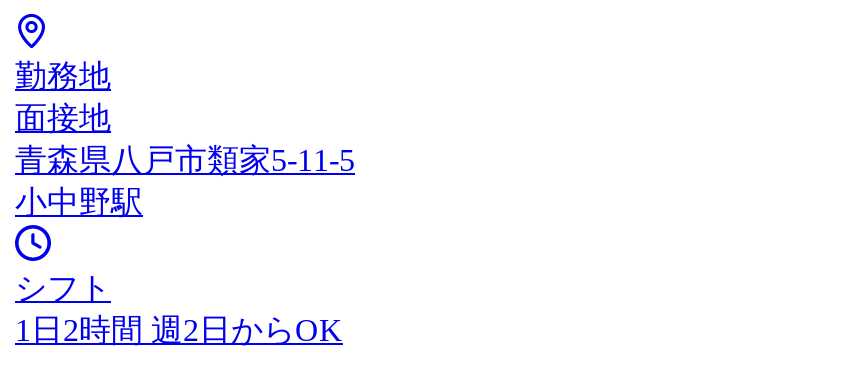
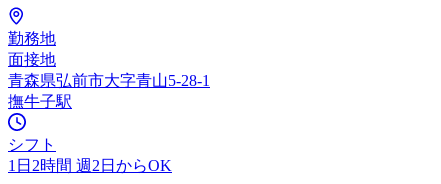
[15,143,355,219] 青森県八戸市類家5-11-5 | 小中野駅 -> [8,72,210,110] 青森県弘前市大字青山5-28-1 | 撫牛子駅

